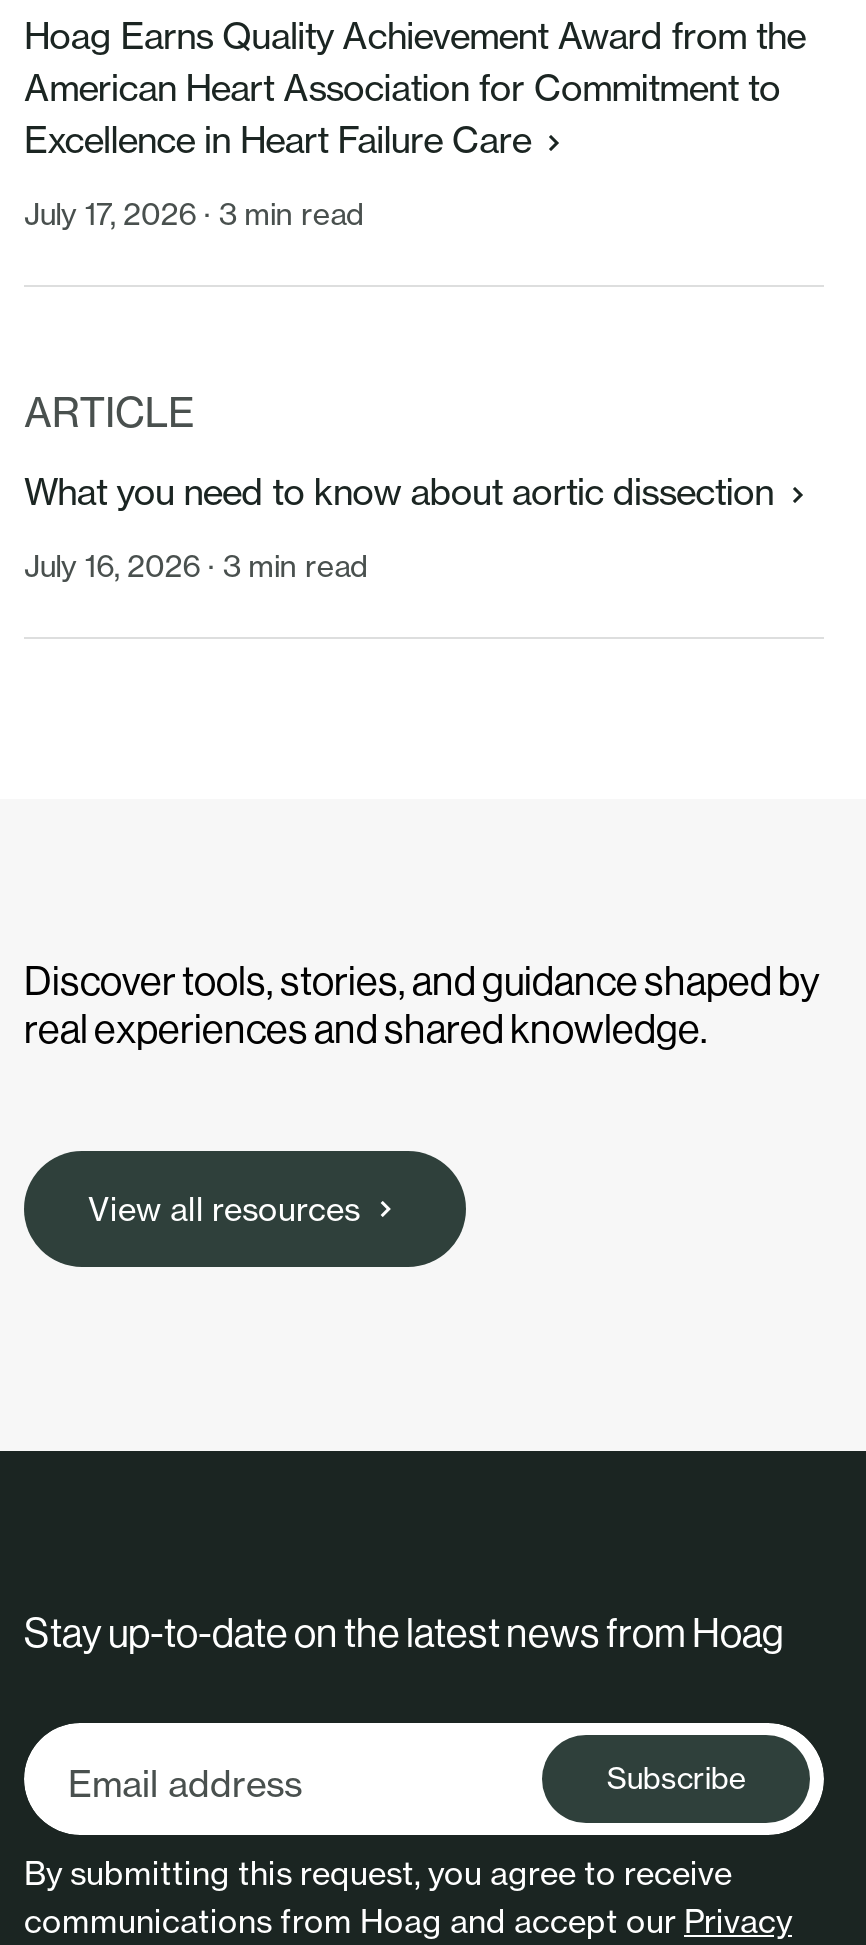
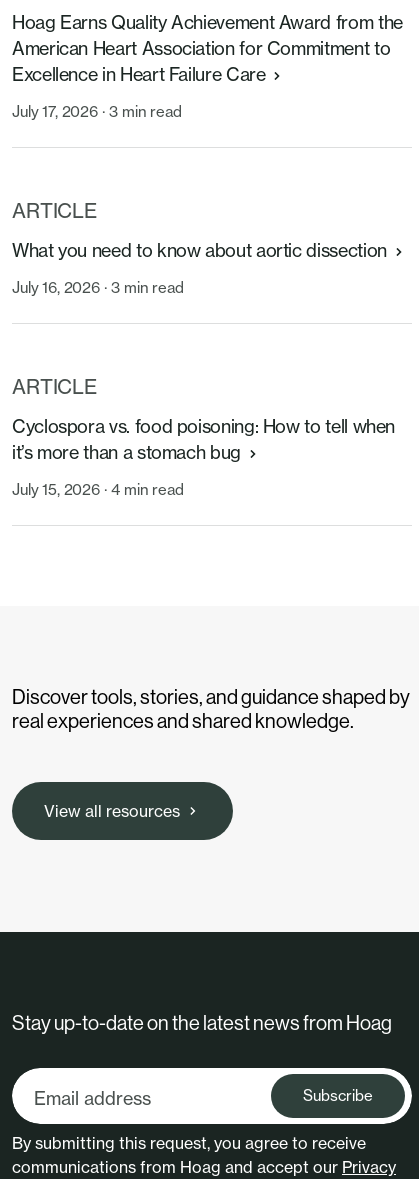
none -> [12,374,395,499] ARTICLE | Cyclospora vs. food poisoning: How to tell when | it’s more than a stomach bug | July 15, 2026 · 4 min read

